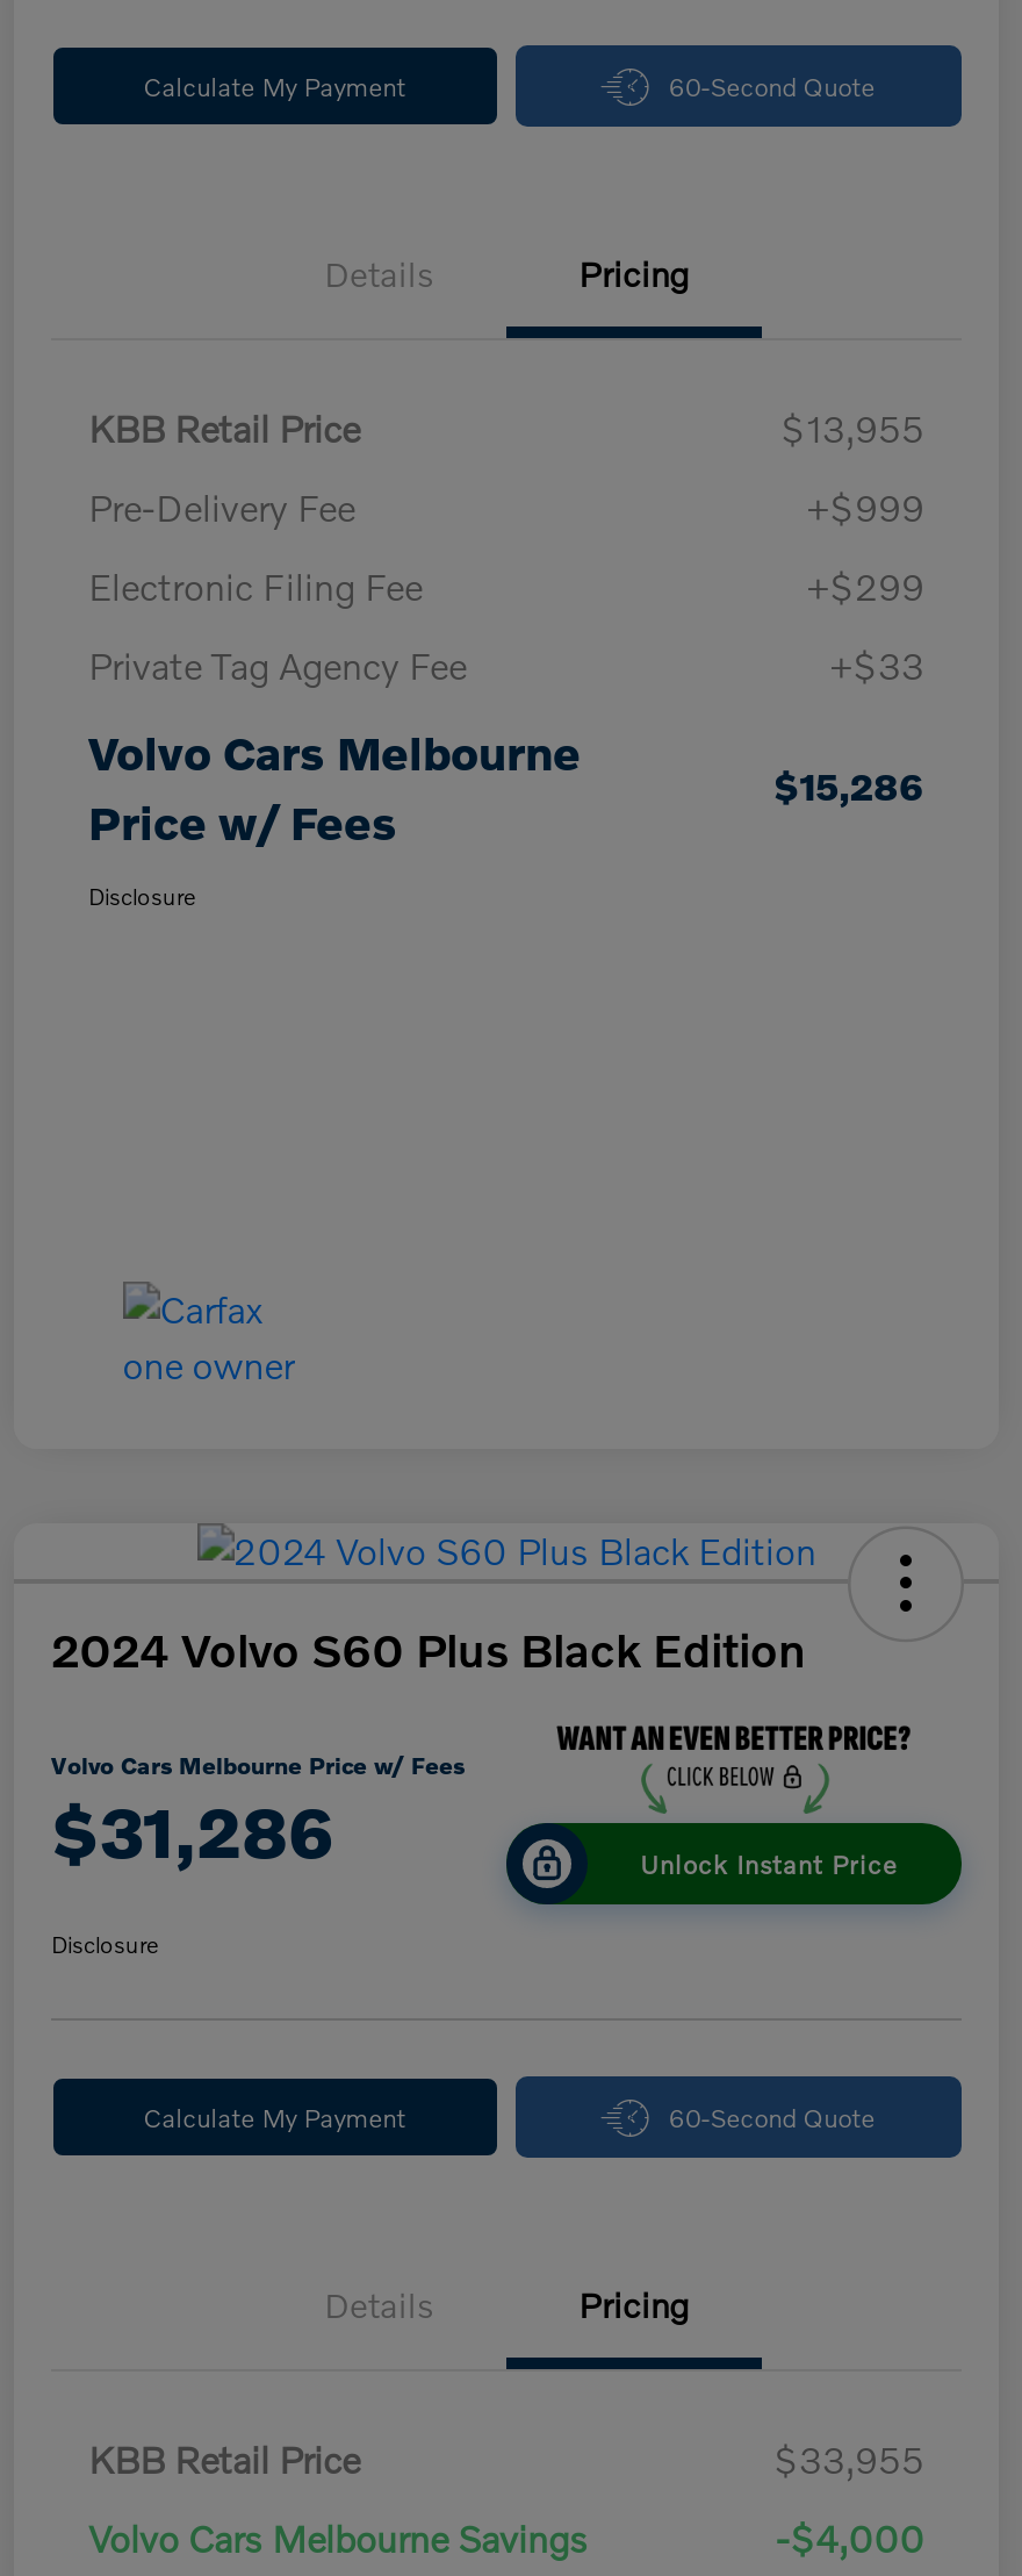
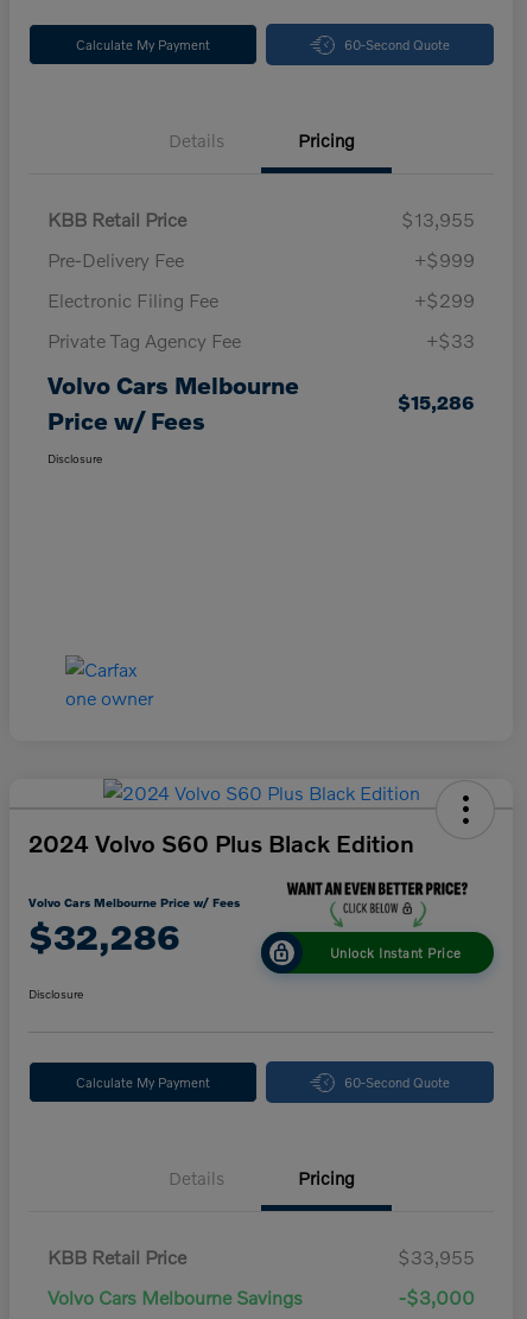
[51,1791,334,1872] $31,286 -> [28,916,180,957] $32,286
[776,2516,924,2560] -$4,000 -> [399,1286,475,1308] -$3,000

